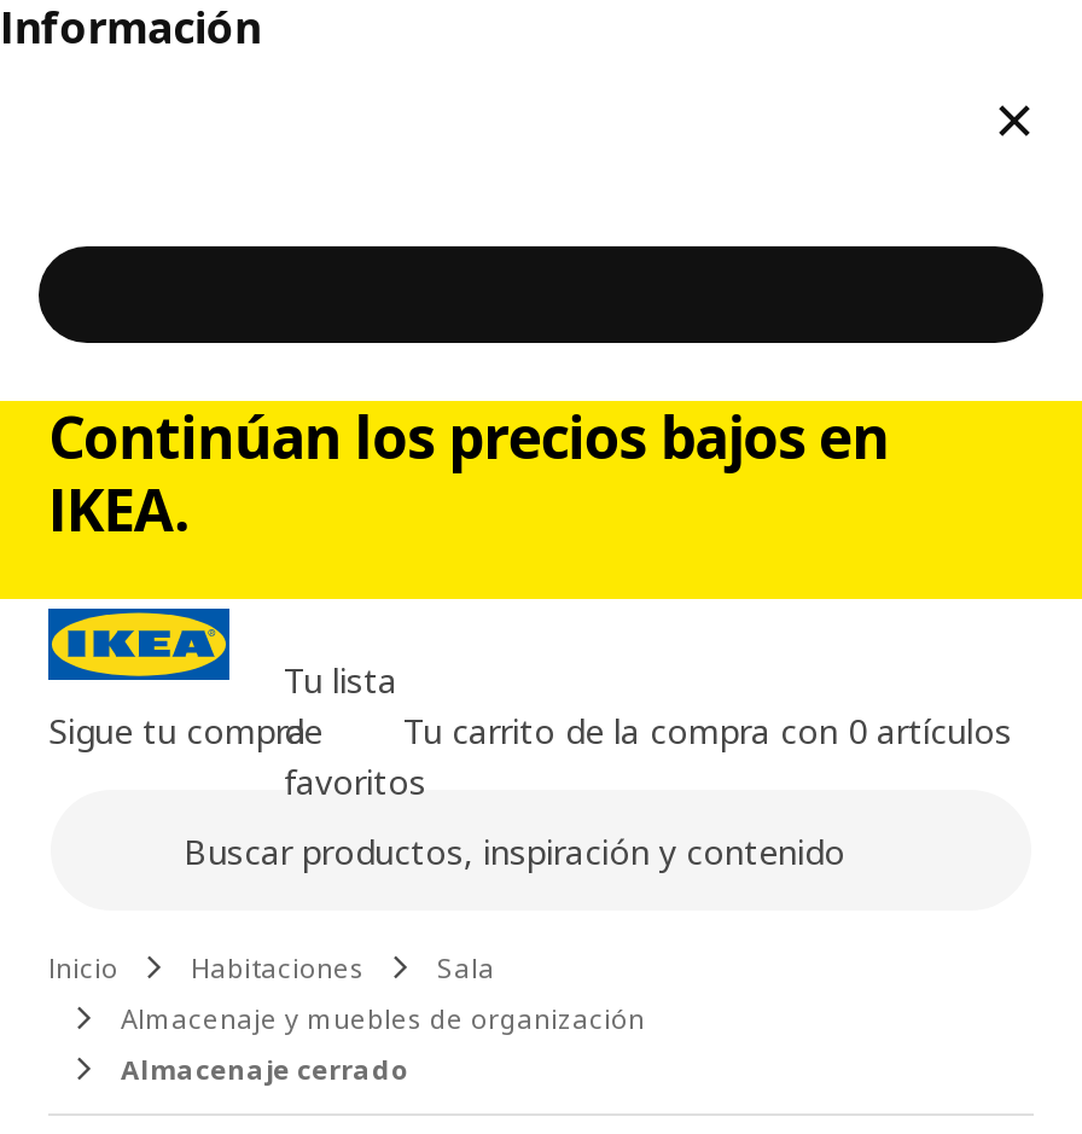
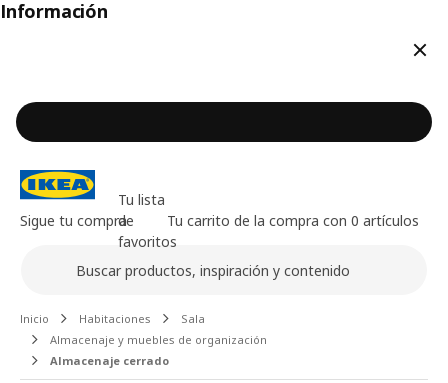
[48,396,889,548] Continúan los precios bajos en | IKEA. -> none

